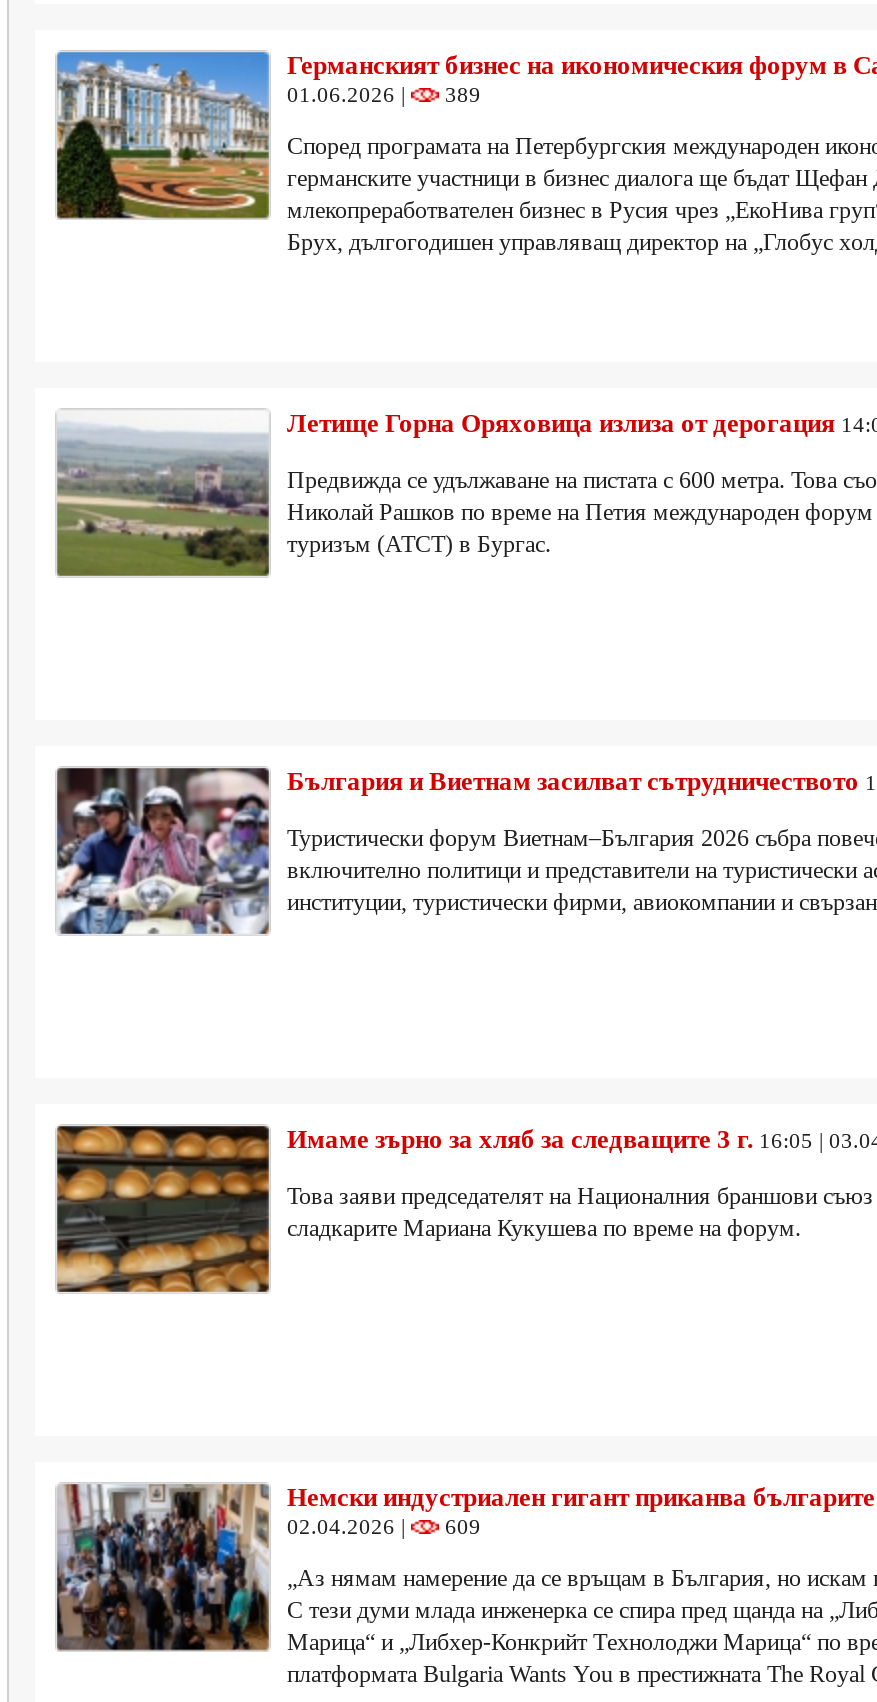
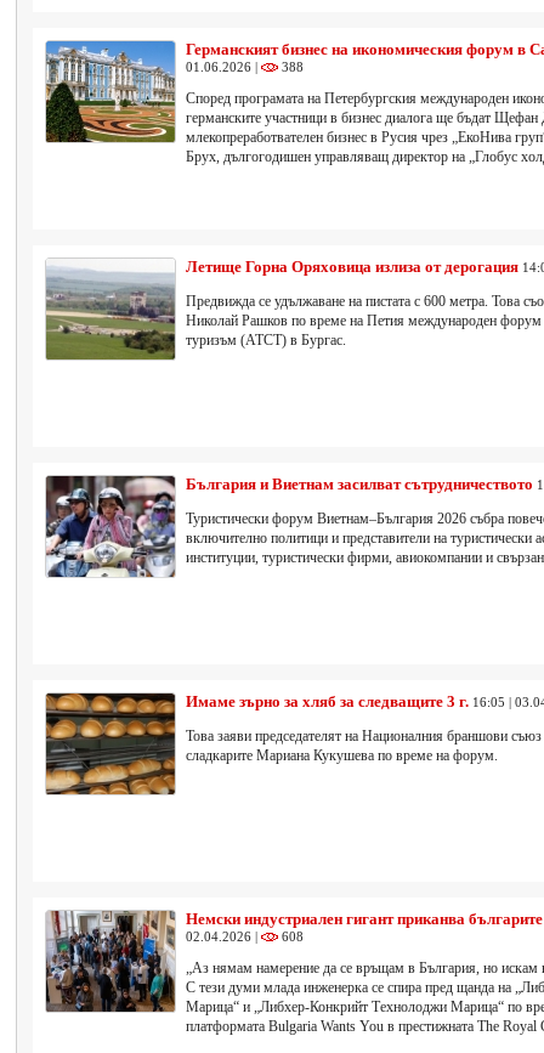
[439,82,481,106] 389 -> [278,60,304,74] 388
[439,1514,481,1538] 609 -> [278,929,304,944] 608

